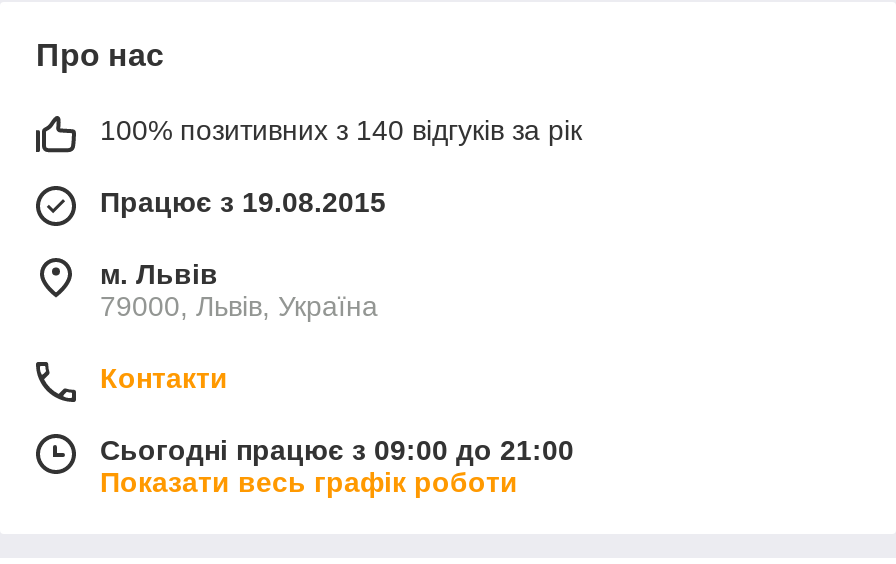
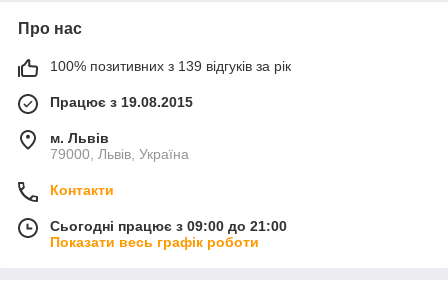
[100,115,582,147] 100% позитивних з 140 відгуків за рік -> [50,58,291,74] 100% позитивних з 139 відгуків за рік

